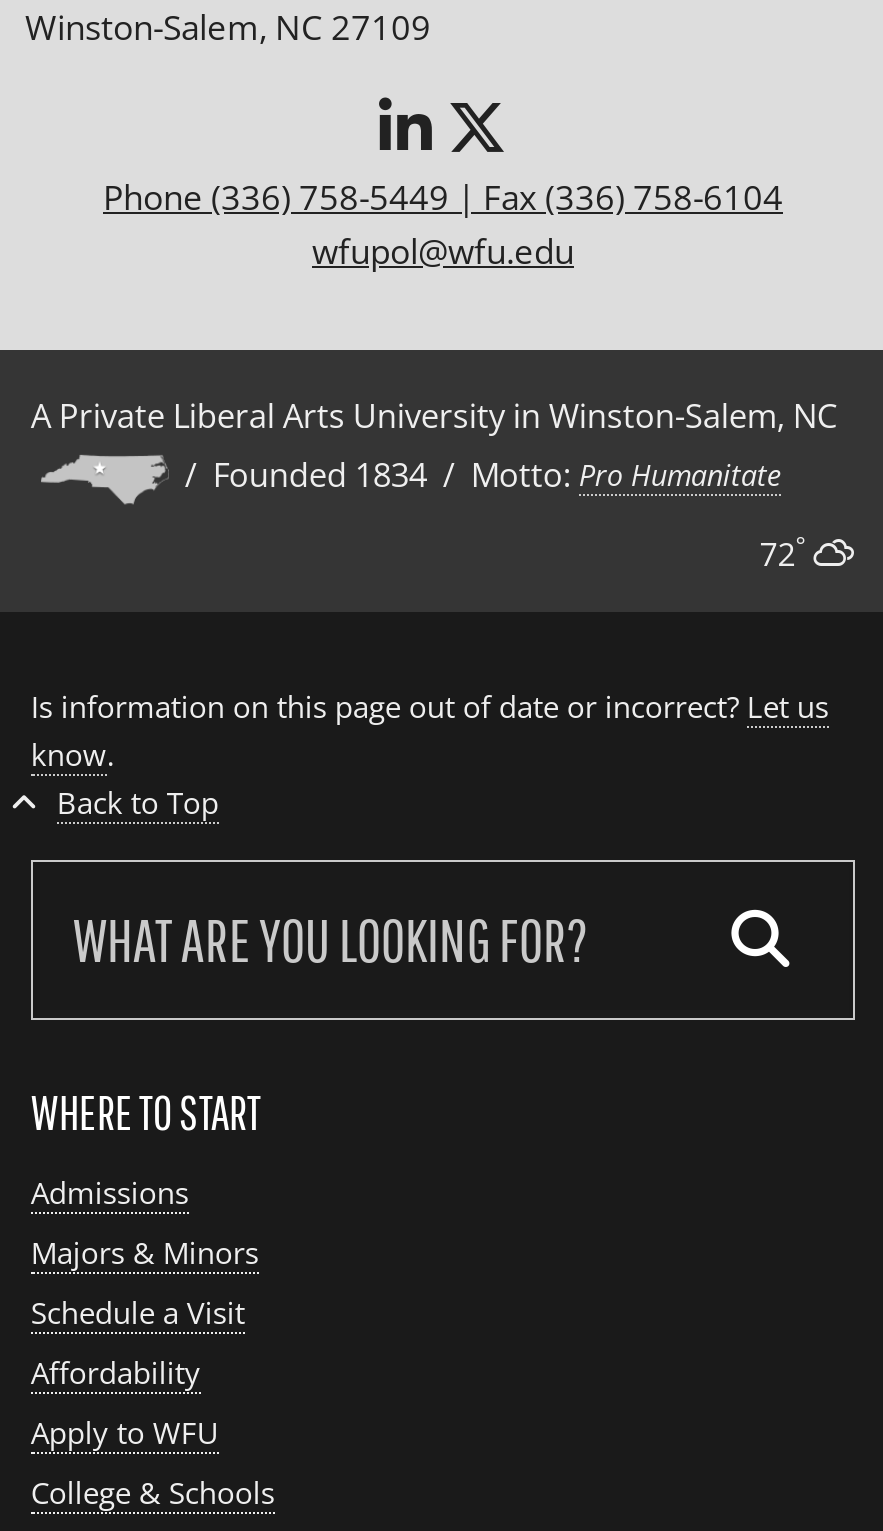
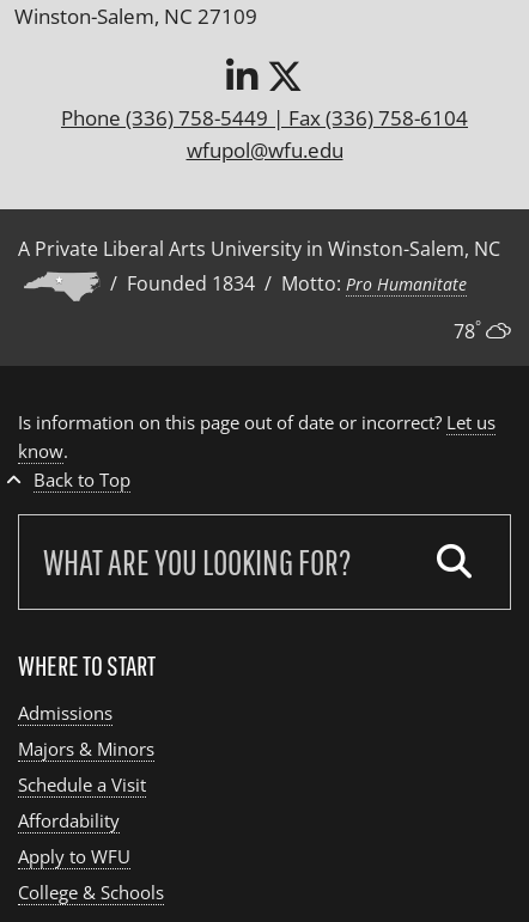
[759,528,805,576] 72° -> [454,316,481,344] 78°

